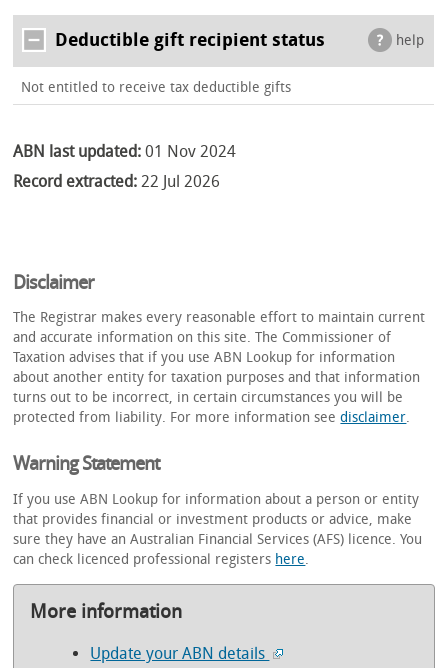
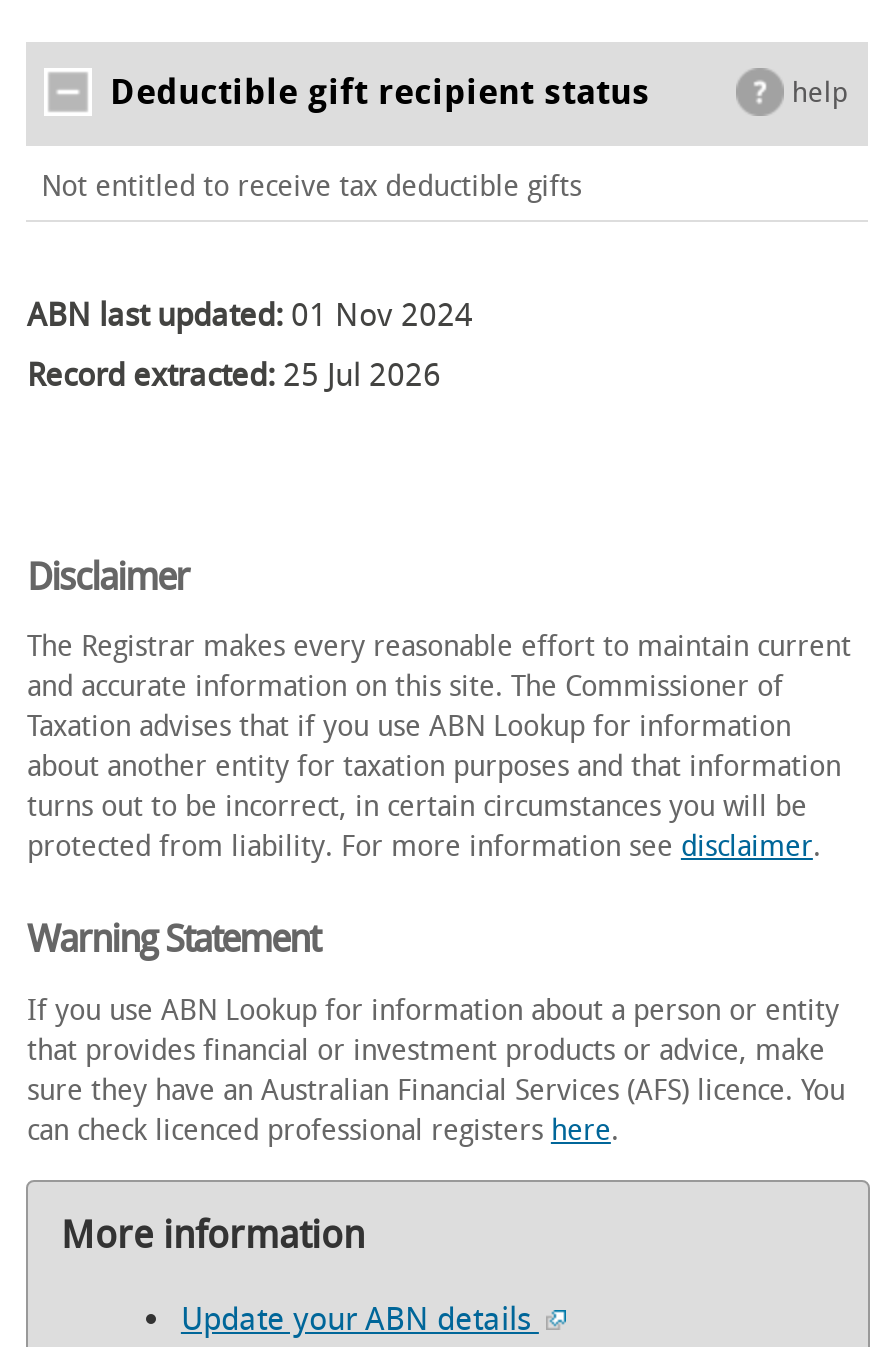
[13,172,220,191] Record extracted: 22 Jul 2026 -> [27,357,441,395] Record extracted: 25 Jul 2026

